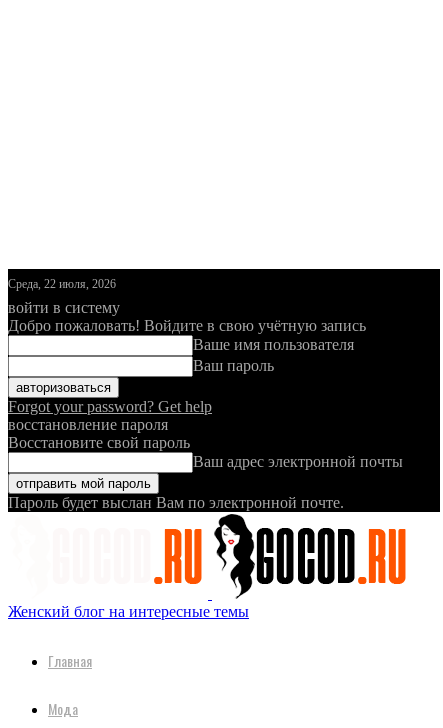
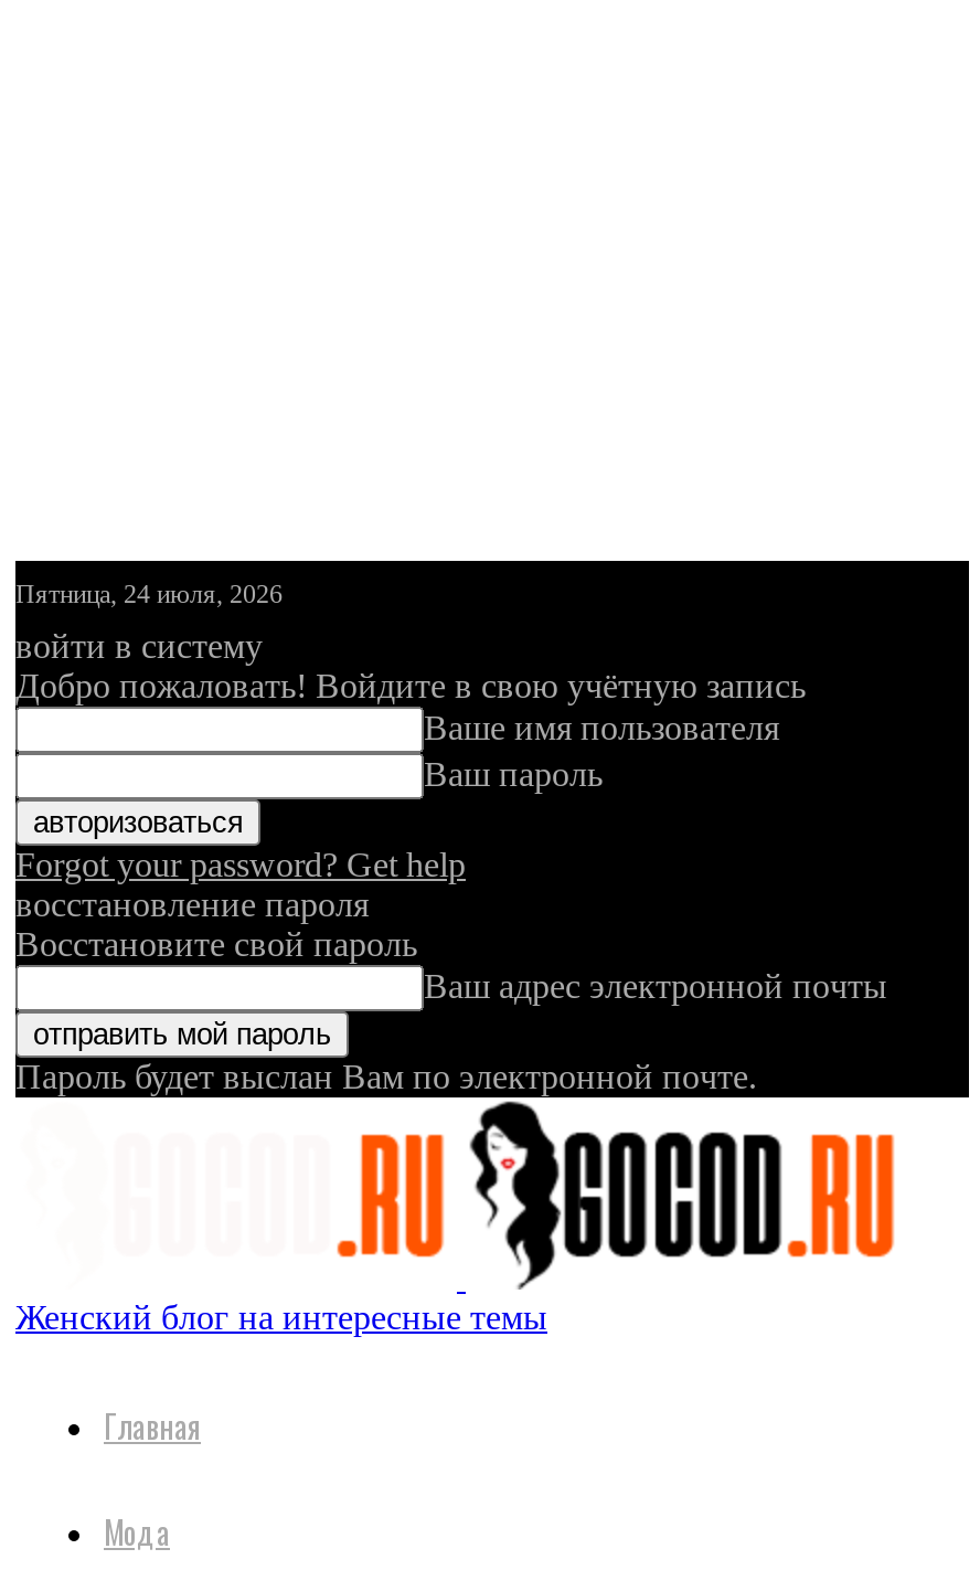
[8,277,116,291] Среда, 22 июля, 2026 -> [15,579,283,609] Пятница, 24 июля, 2026

